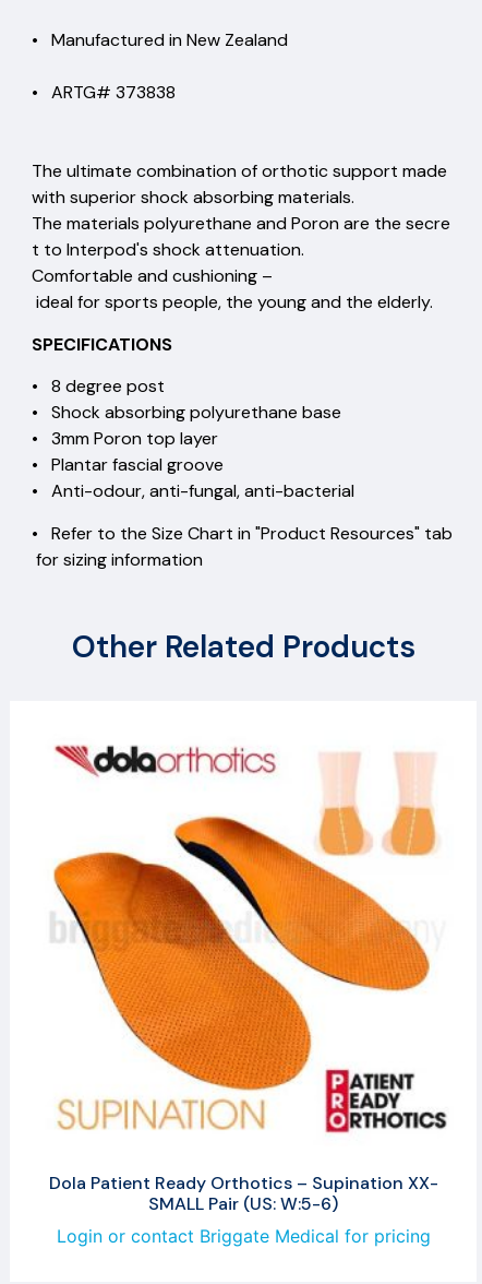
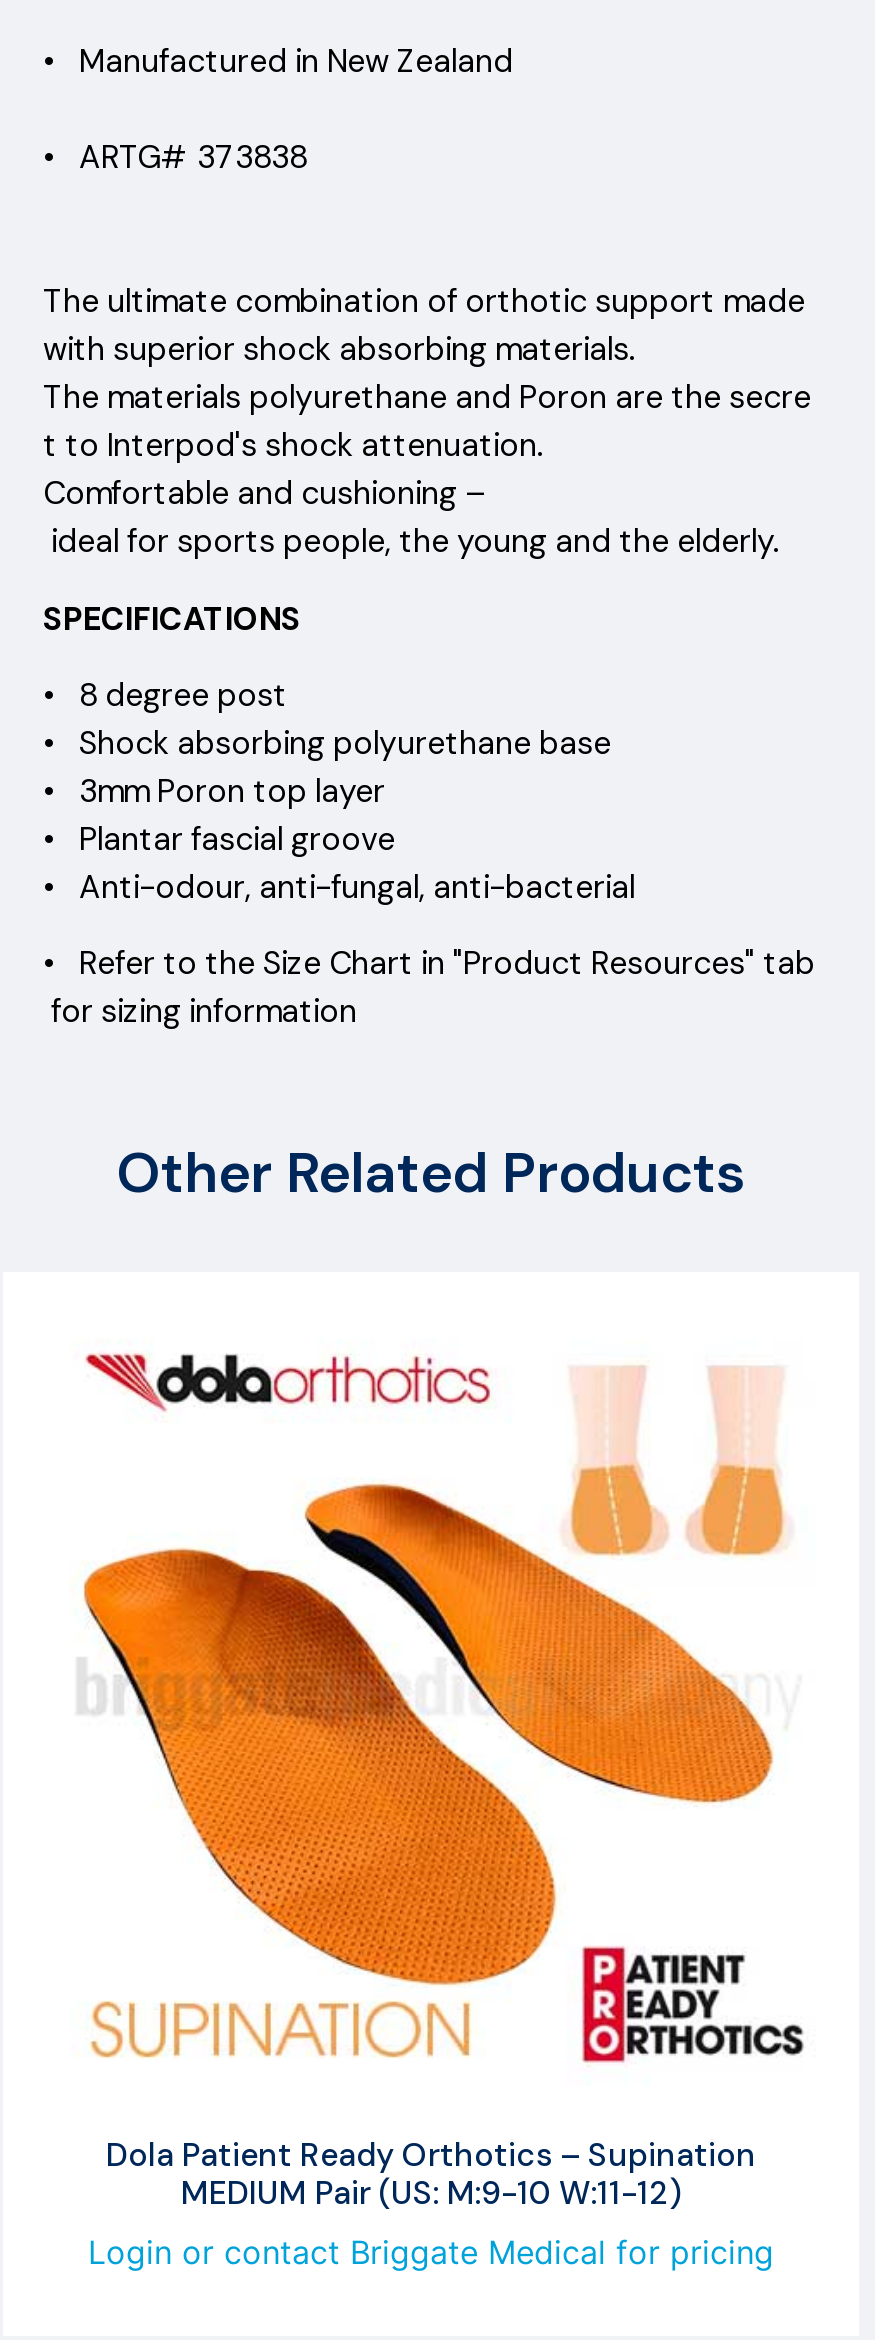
[49,1171,438,1215] Dola Patient Ready Orthotics – Supination XX- | SMALL Pair (US: W:5-6) -> [106,2134,756,2214] Dola Patient Ready Orthotics – Supination | MEDIUM Pair (US: M:9-10 W:11-12)

